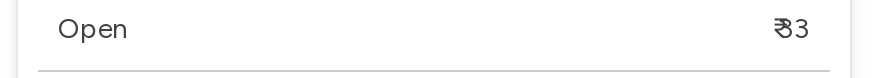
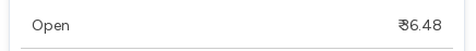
[772,11,810,45] ₹ 33 -> [397,16,442,34] ₹ 36.48

